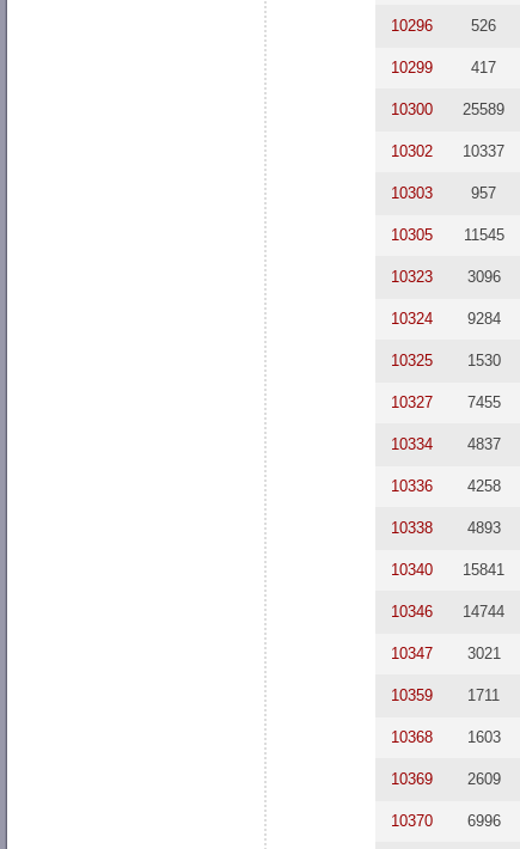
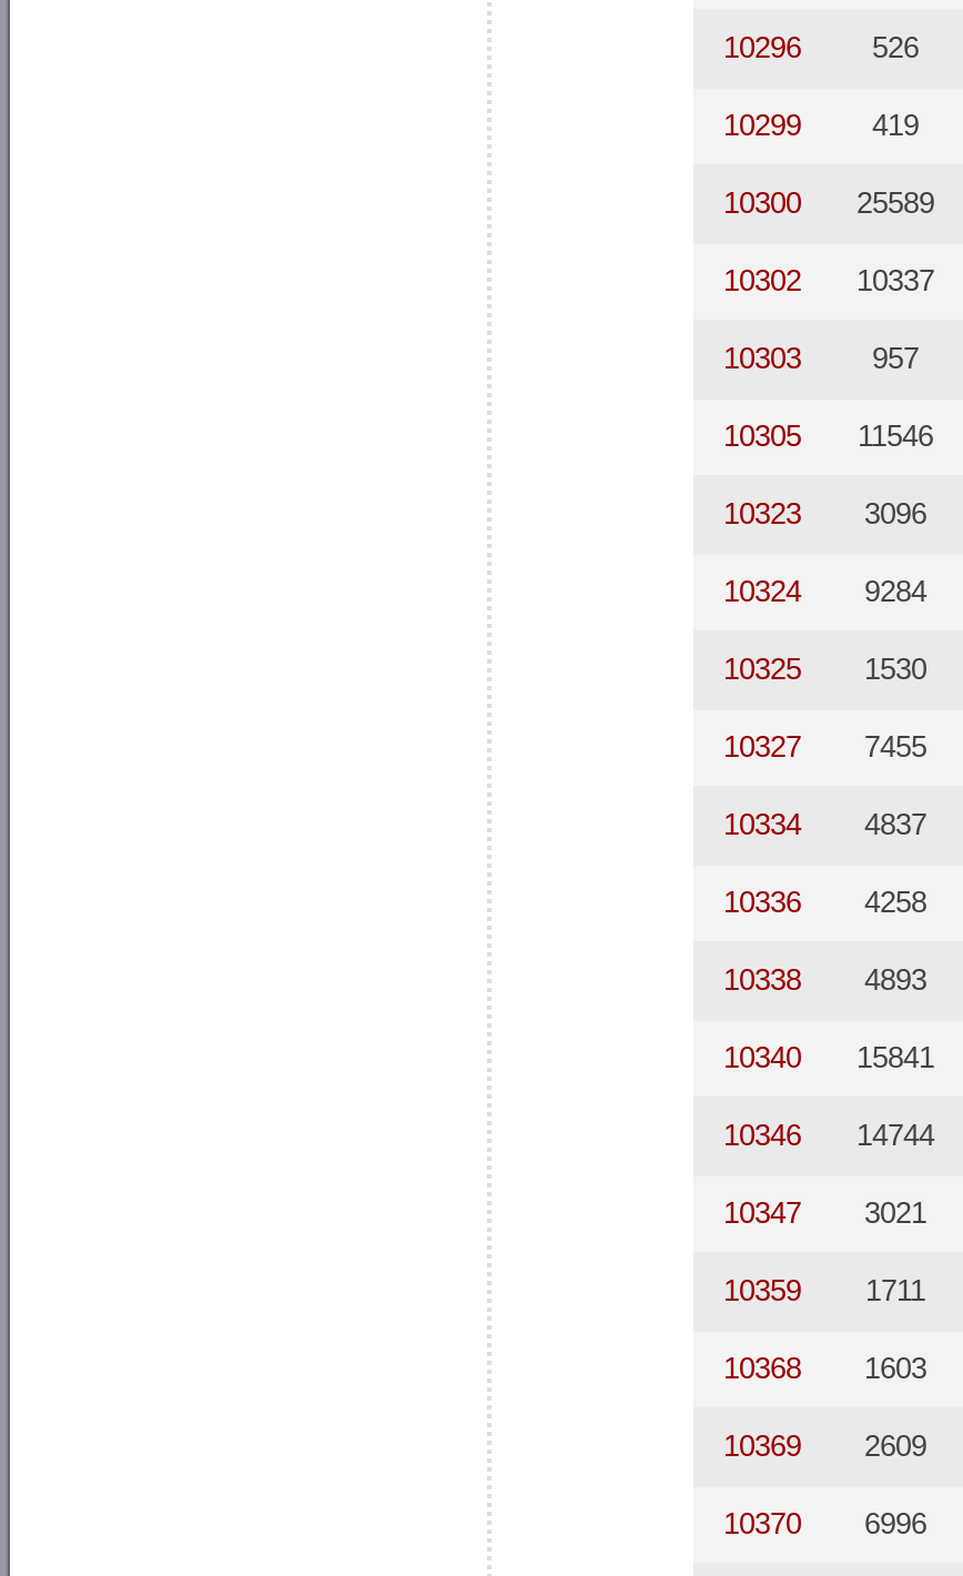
[472,59,497,77] 417 -> [872,109,919,143] 419
[391,226,504,244] 10305 11545 -> [723,420,933,453] 10305 11546

